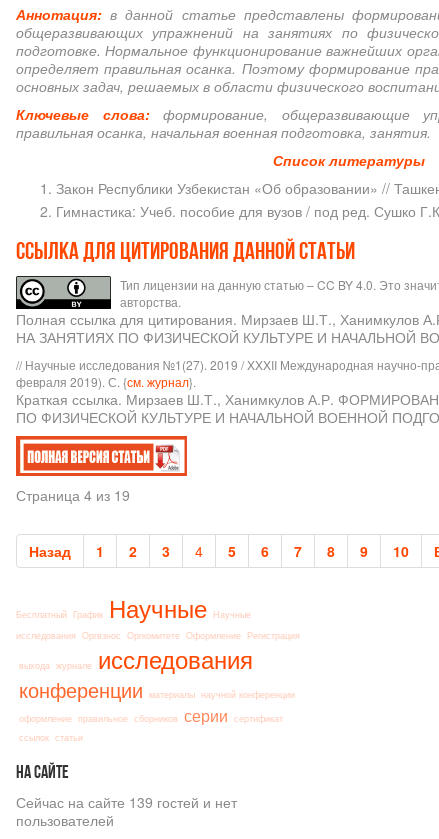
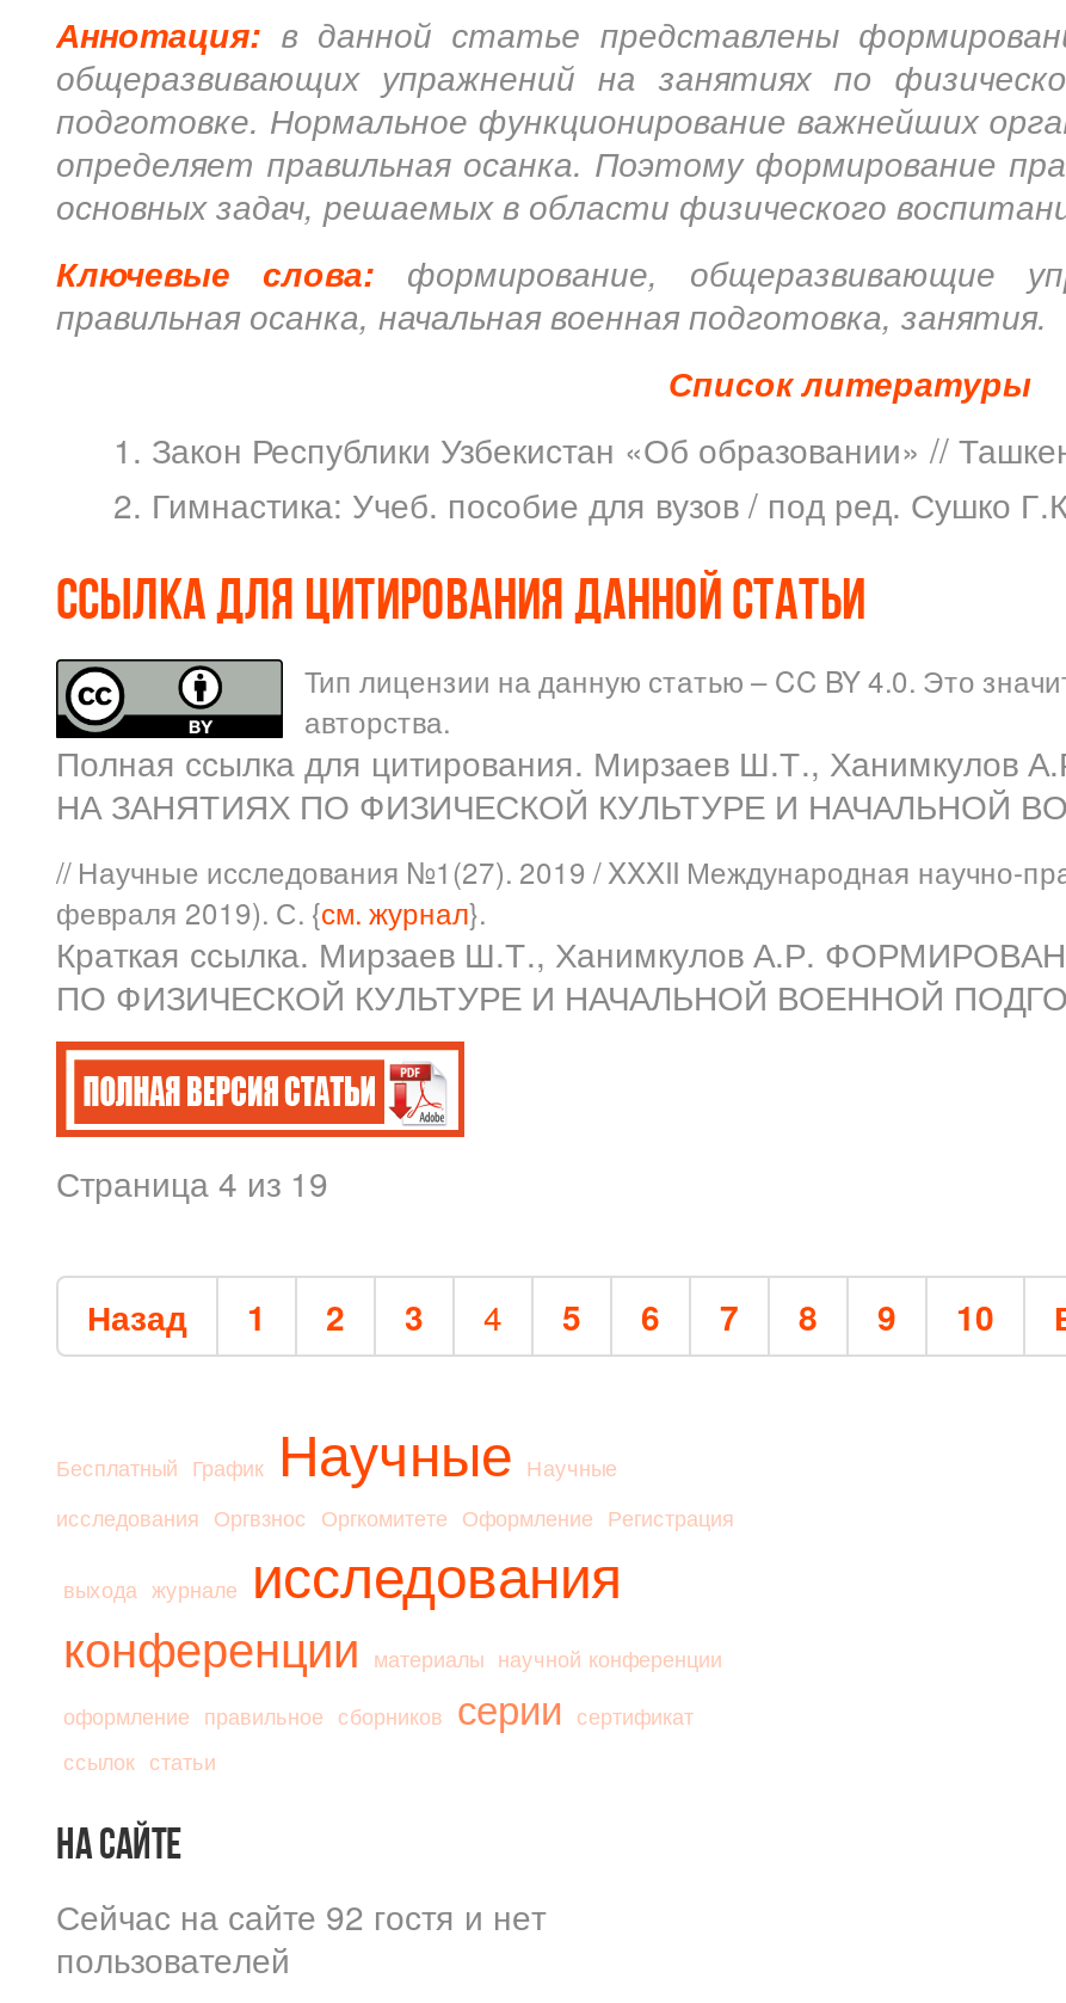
[16,792,237,812] Сейчас на сайте 139 гостей и нет -> [56,1893,546,1941] Сейчас на сайте 92 гостя и нет

